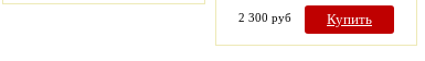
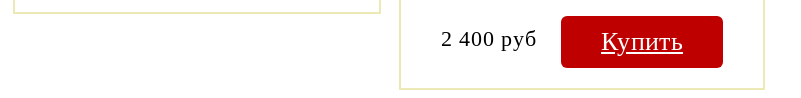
[238,10,291,23] 2 300 руб -> [441,25,537,49] 2 400 руб

